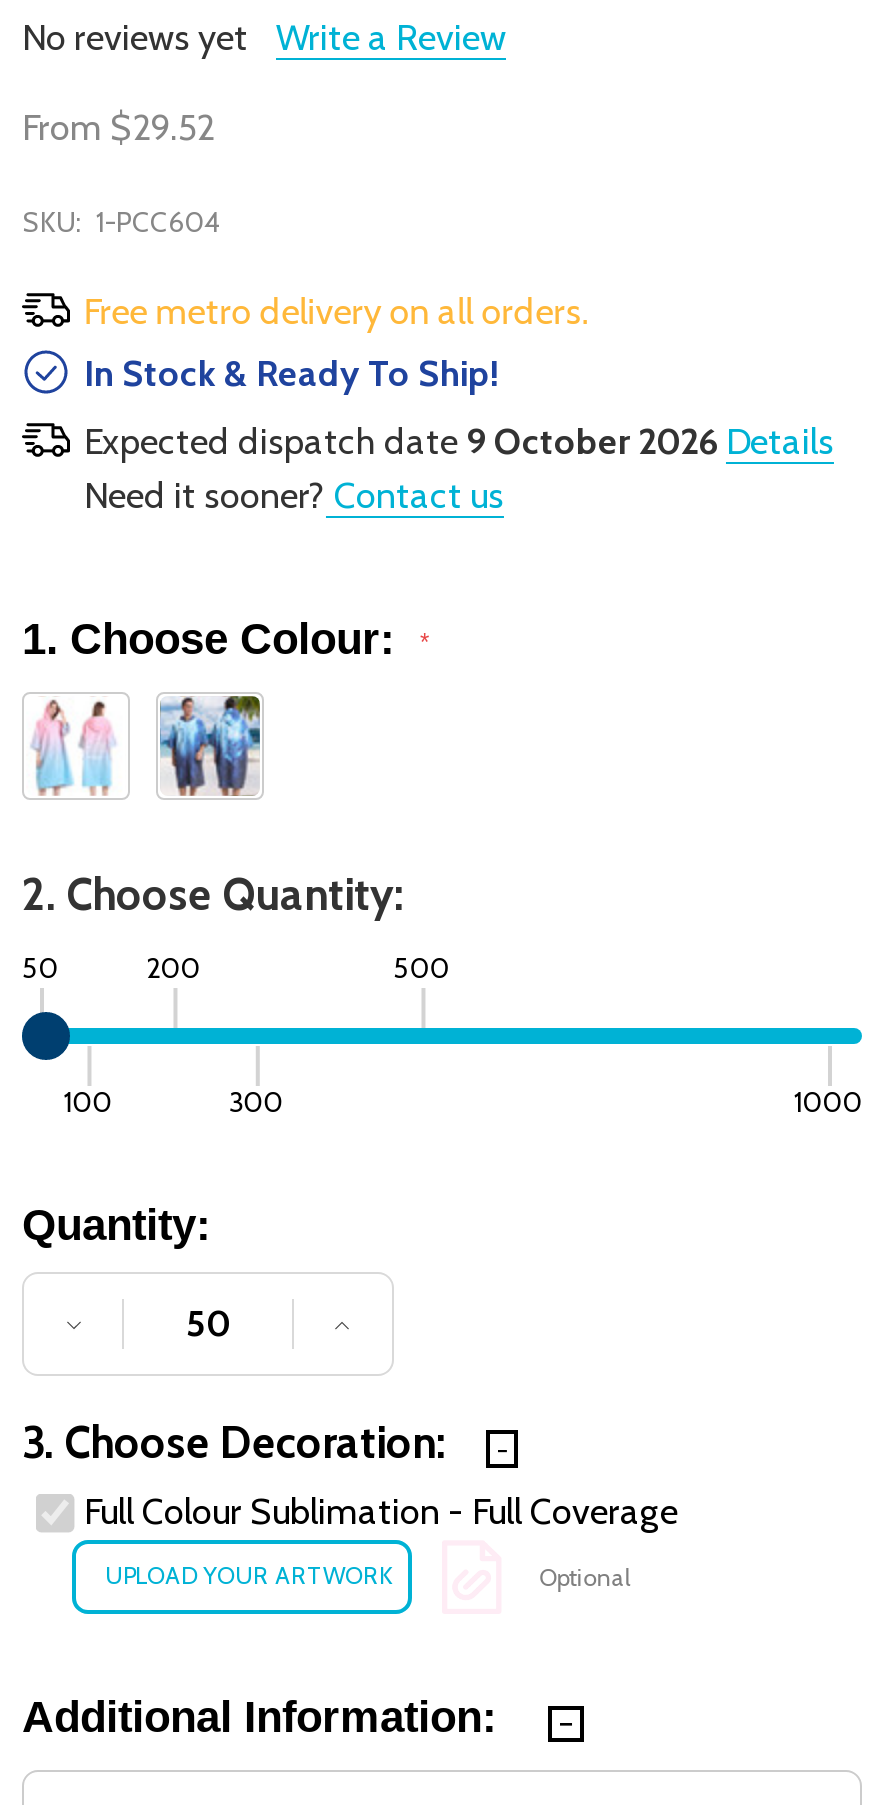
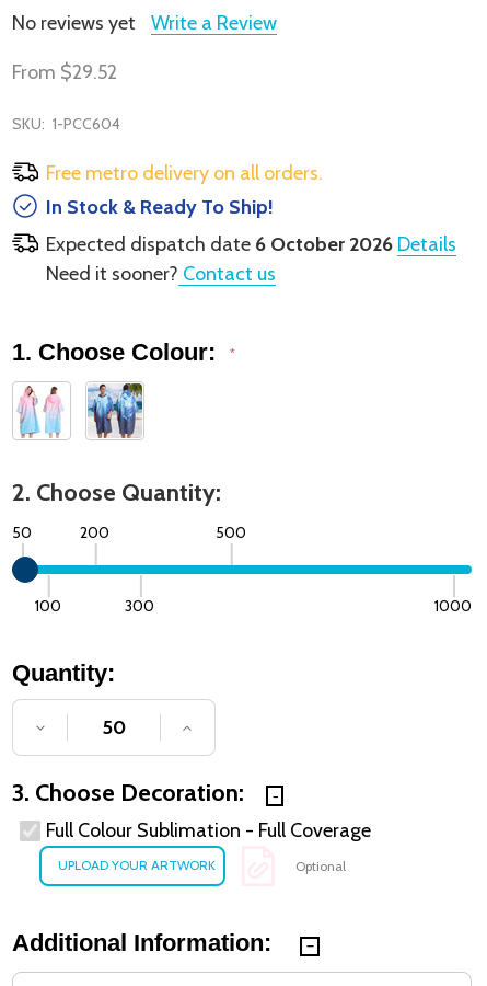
[84,420,834,464] Expected dispatch date 9 October 2026 Details -> [46,232,456,256] Expected dispatch date 6 October 2026 Details

